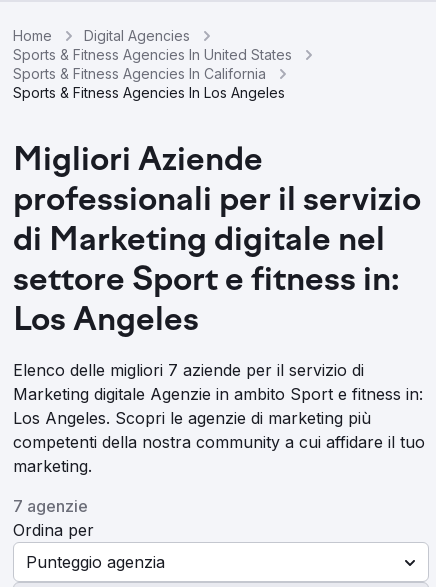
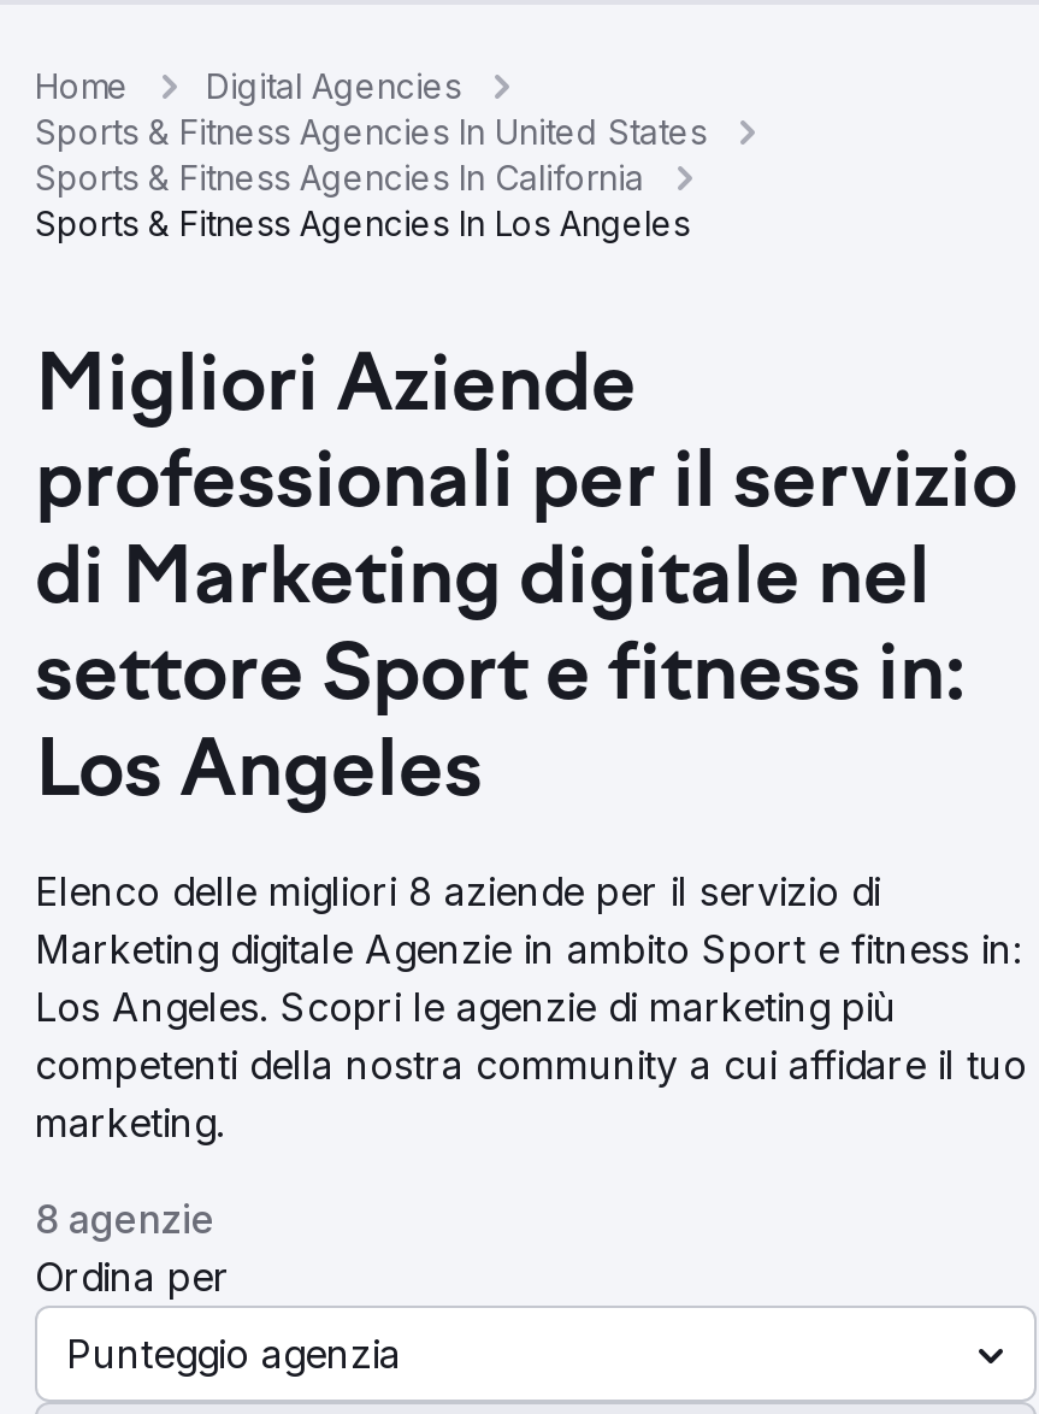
[13,360,364,380] Elenco delle migliori 7 aziende per il servizio di -> [35,867,880,915] Elenco delle migliori 8 aziende per il servizio di
[13,496,88,516] 7 agenzie -> [35,1195,216,1243] 8 agenzie

